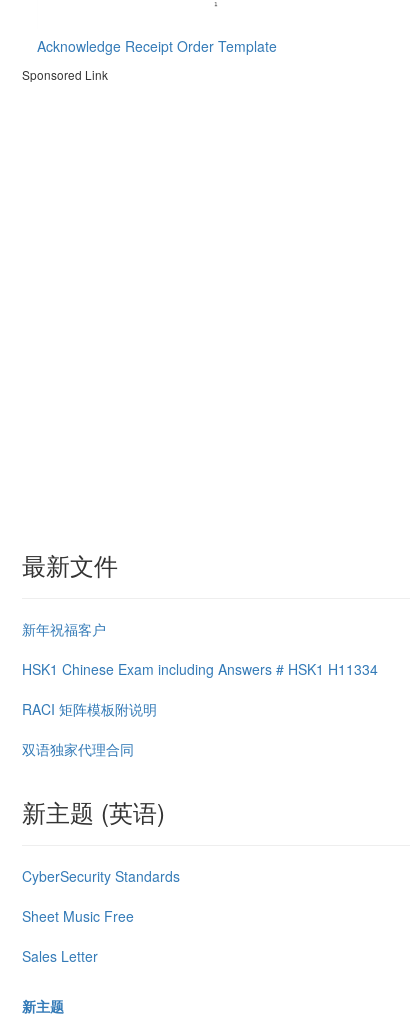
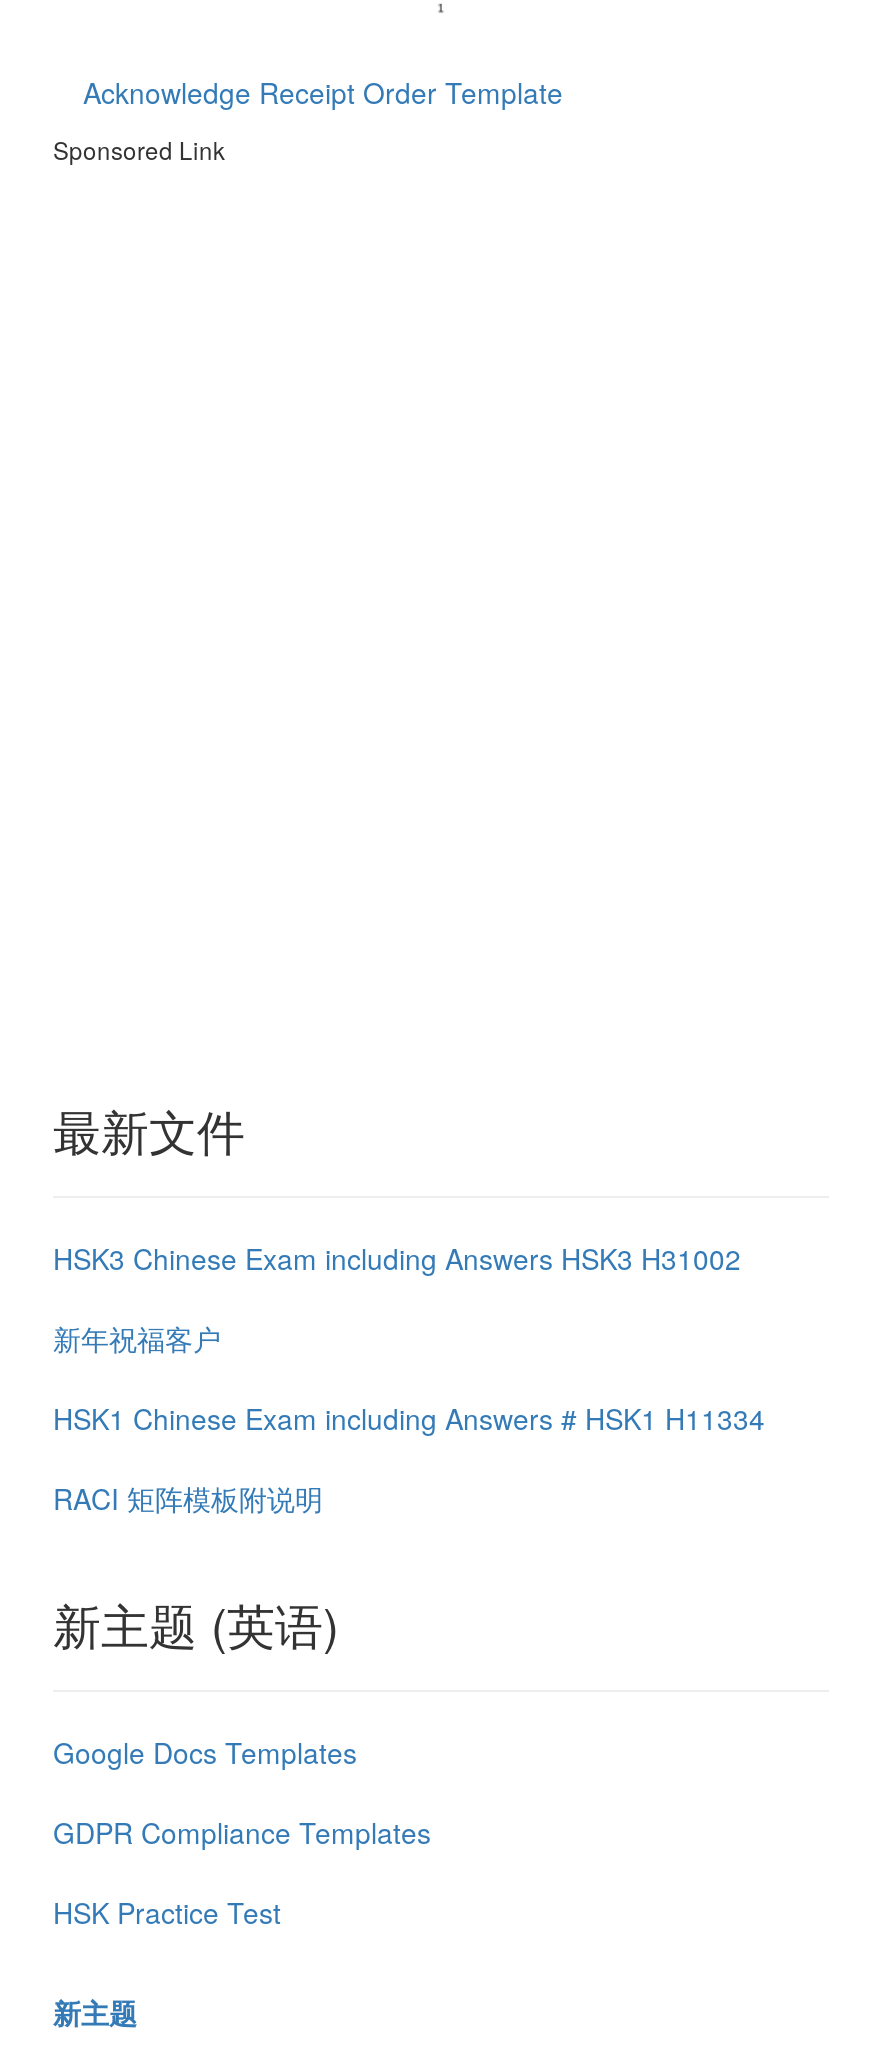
none -> [53,1238,741,1278] HSK3 Chinese Exam including Answers HSK3 H31002
moved [22,619,378,719] -> [53,1318,765,1518]: 新年祝福客户 | HSK1 Chinese Exam including Answers # HSK1 H11334 | RACI 矩阵模板附说明
[22,739,134,759] 双语独家代理合同 -> none
[22,866,180,886] CyberSecurity Standards -> [53,1732,357,1772] Google Docs Templates
[22,906,134,926] Sheet Music Free -> [53,1812,431,1852] GDPR Compliance Templates
[22,946,98,966] Sales Letter -> [53,1892,281,1932] HSK Practice Test

